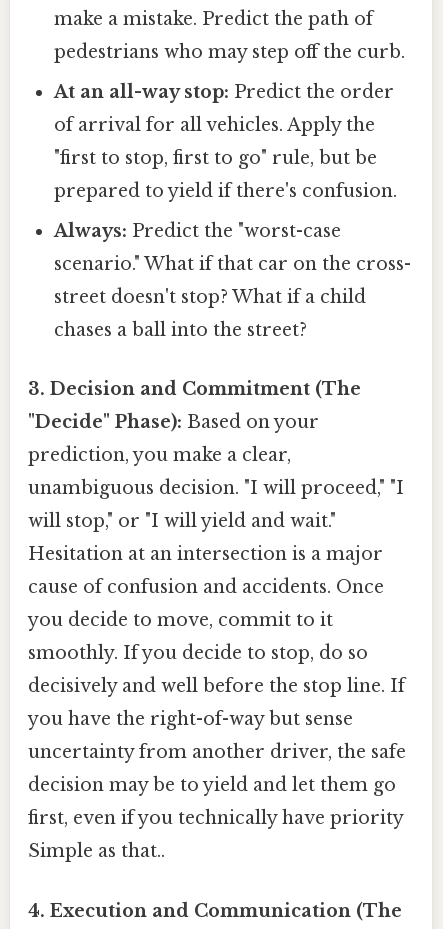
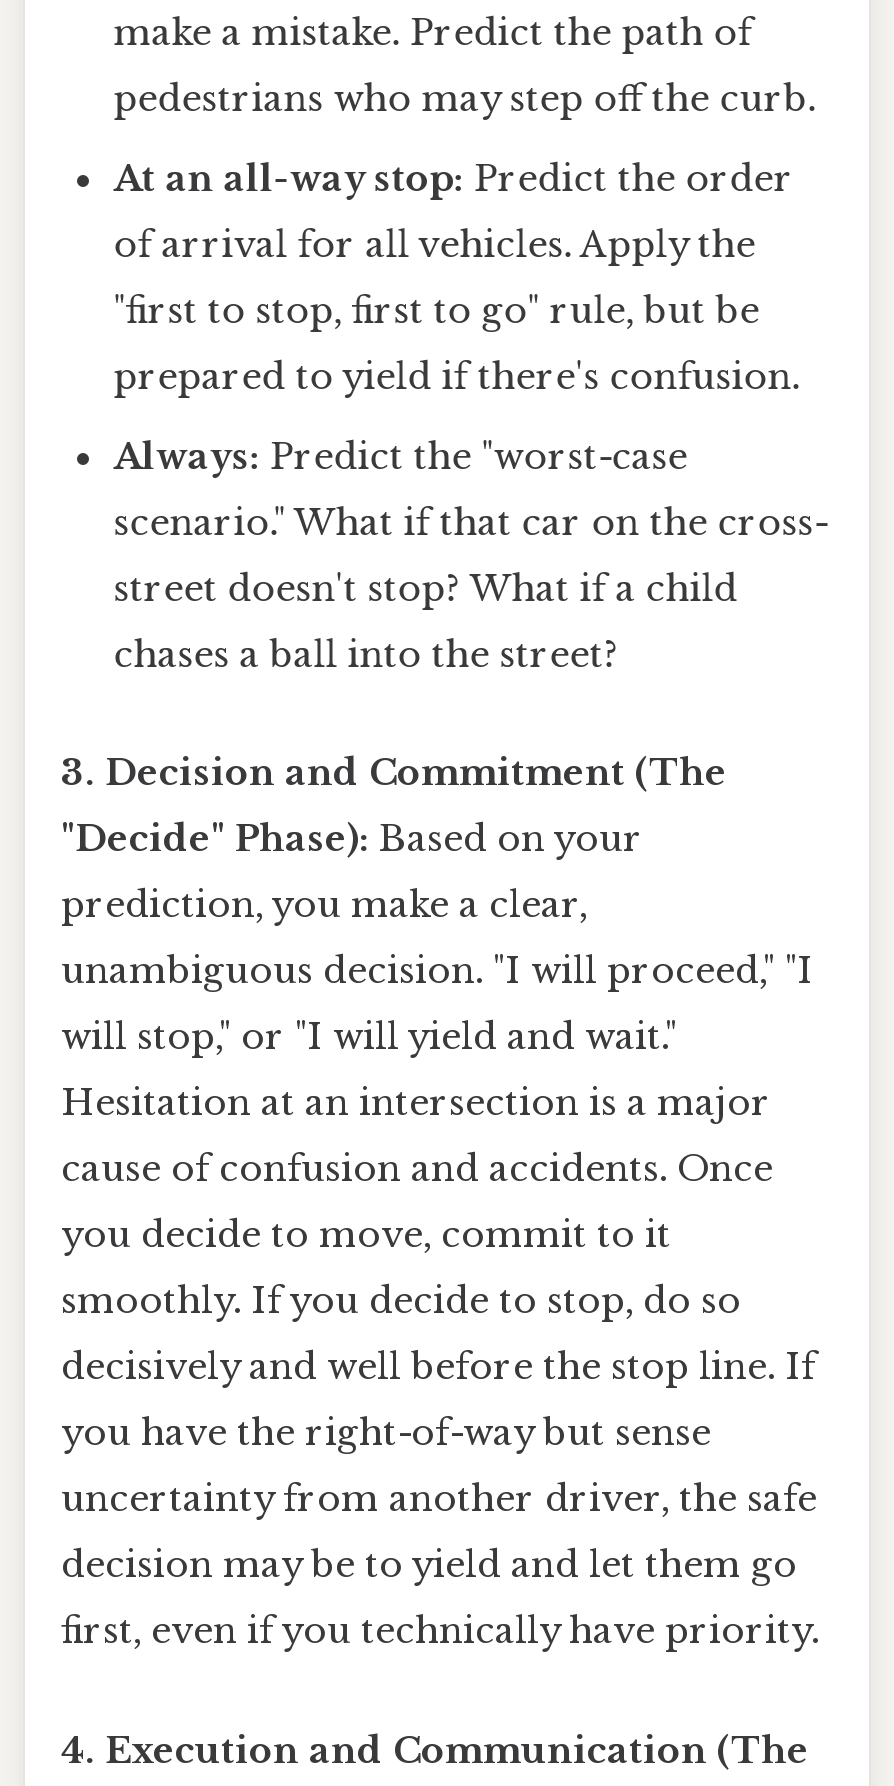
[28,807,403,862] first, even if you technically have priority | Simple as that.. -> [61,1610,819,1654] first, even if you technically have priority.

